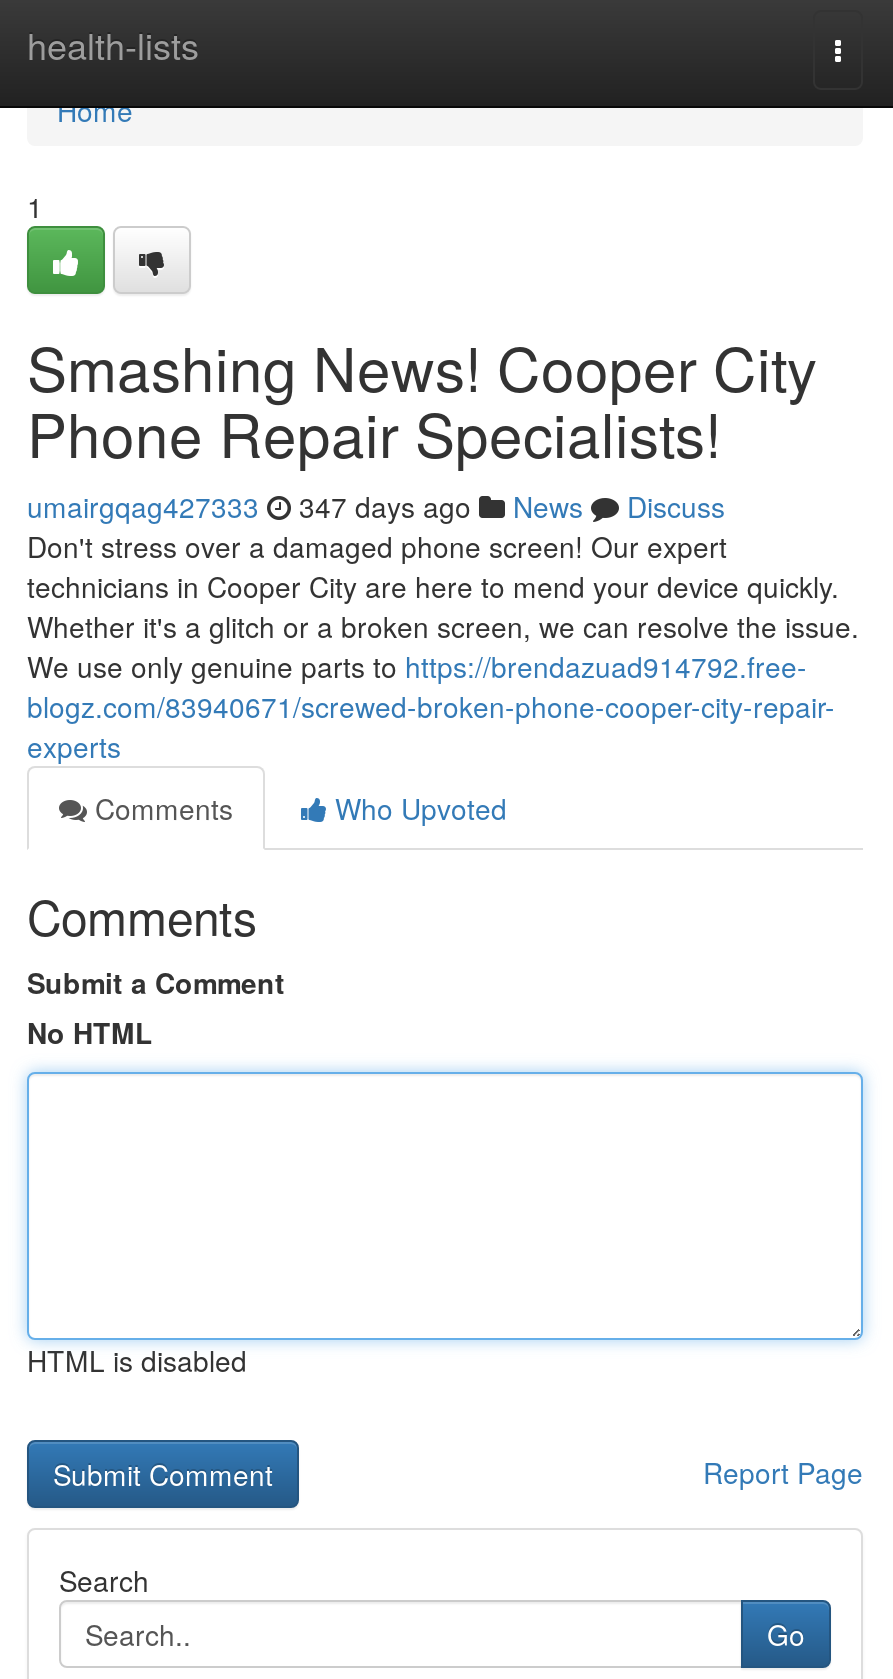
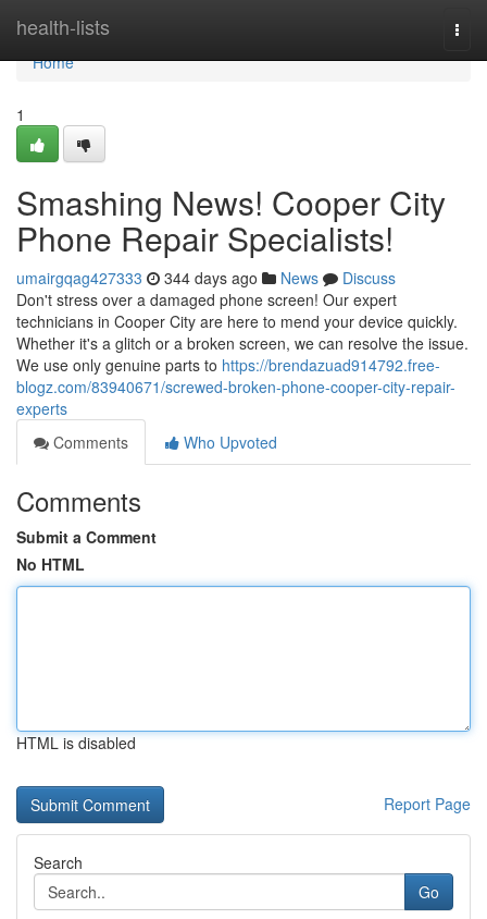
[27,486,725,526] umairgqag427333 347 days ago News Discuss -> [16,267,396,289] umairgqag427333 344 days ago News Discuss

